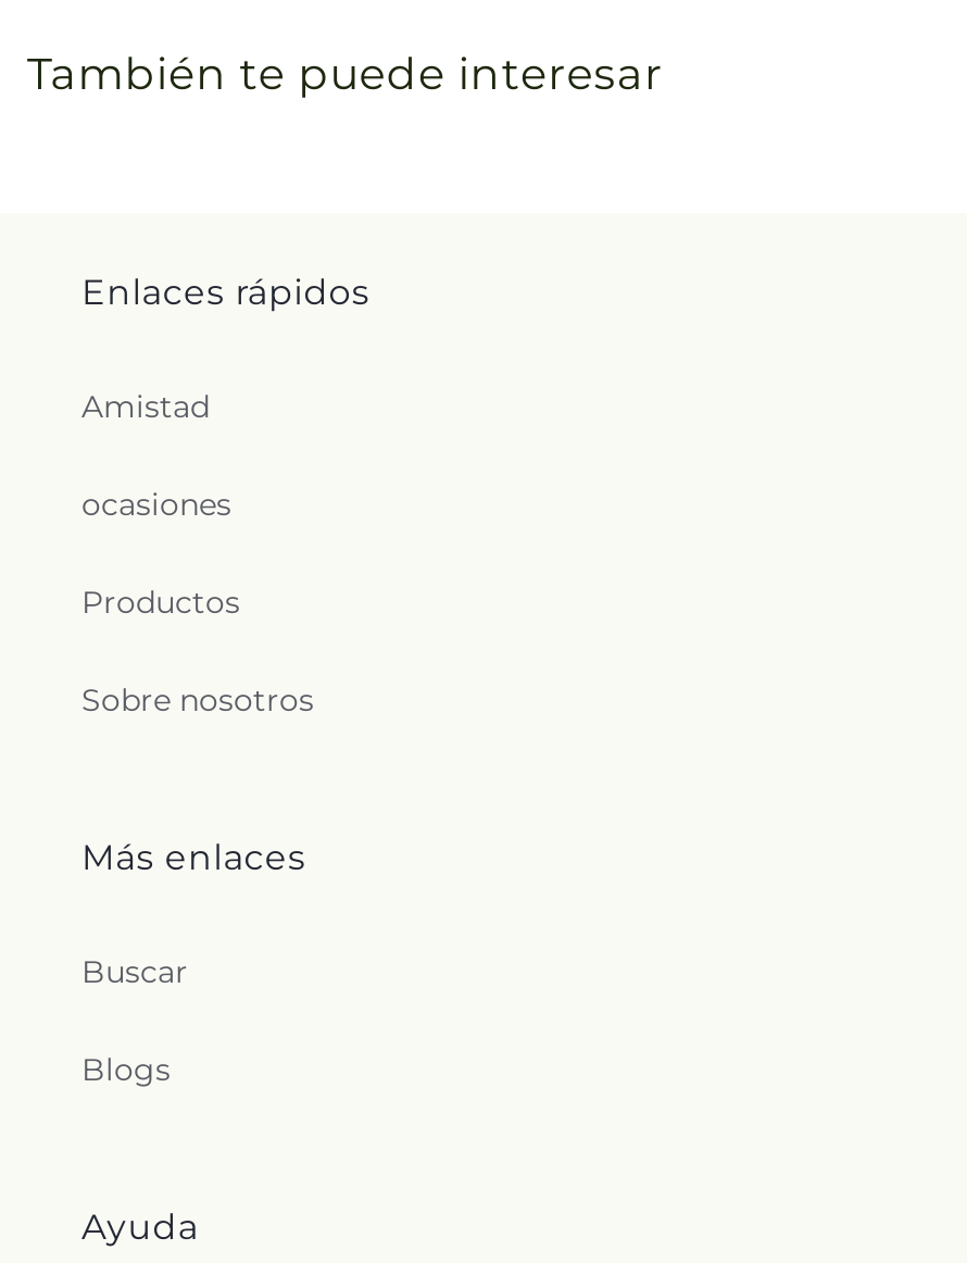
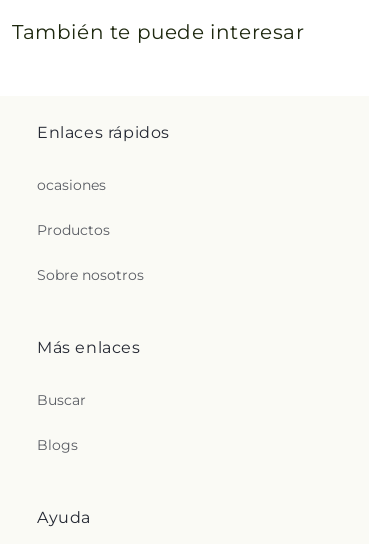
[81,387,210,426] Amistad -> none

